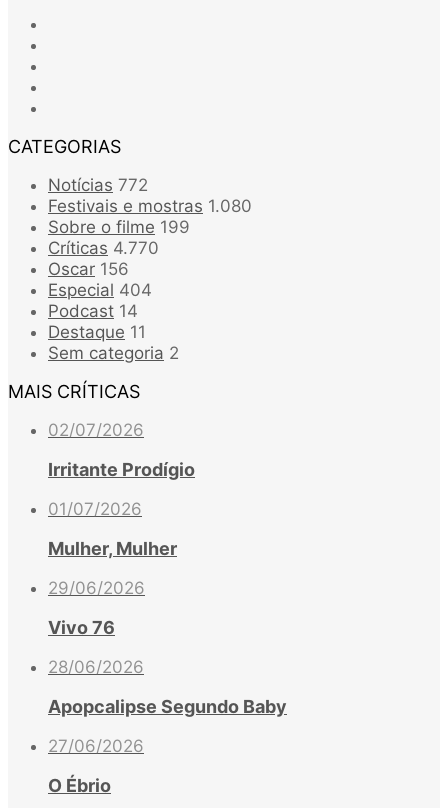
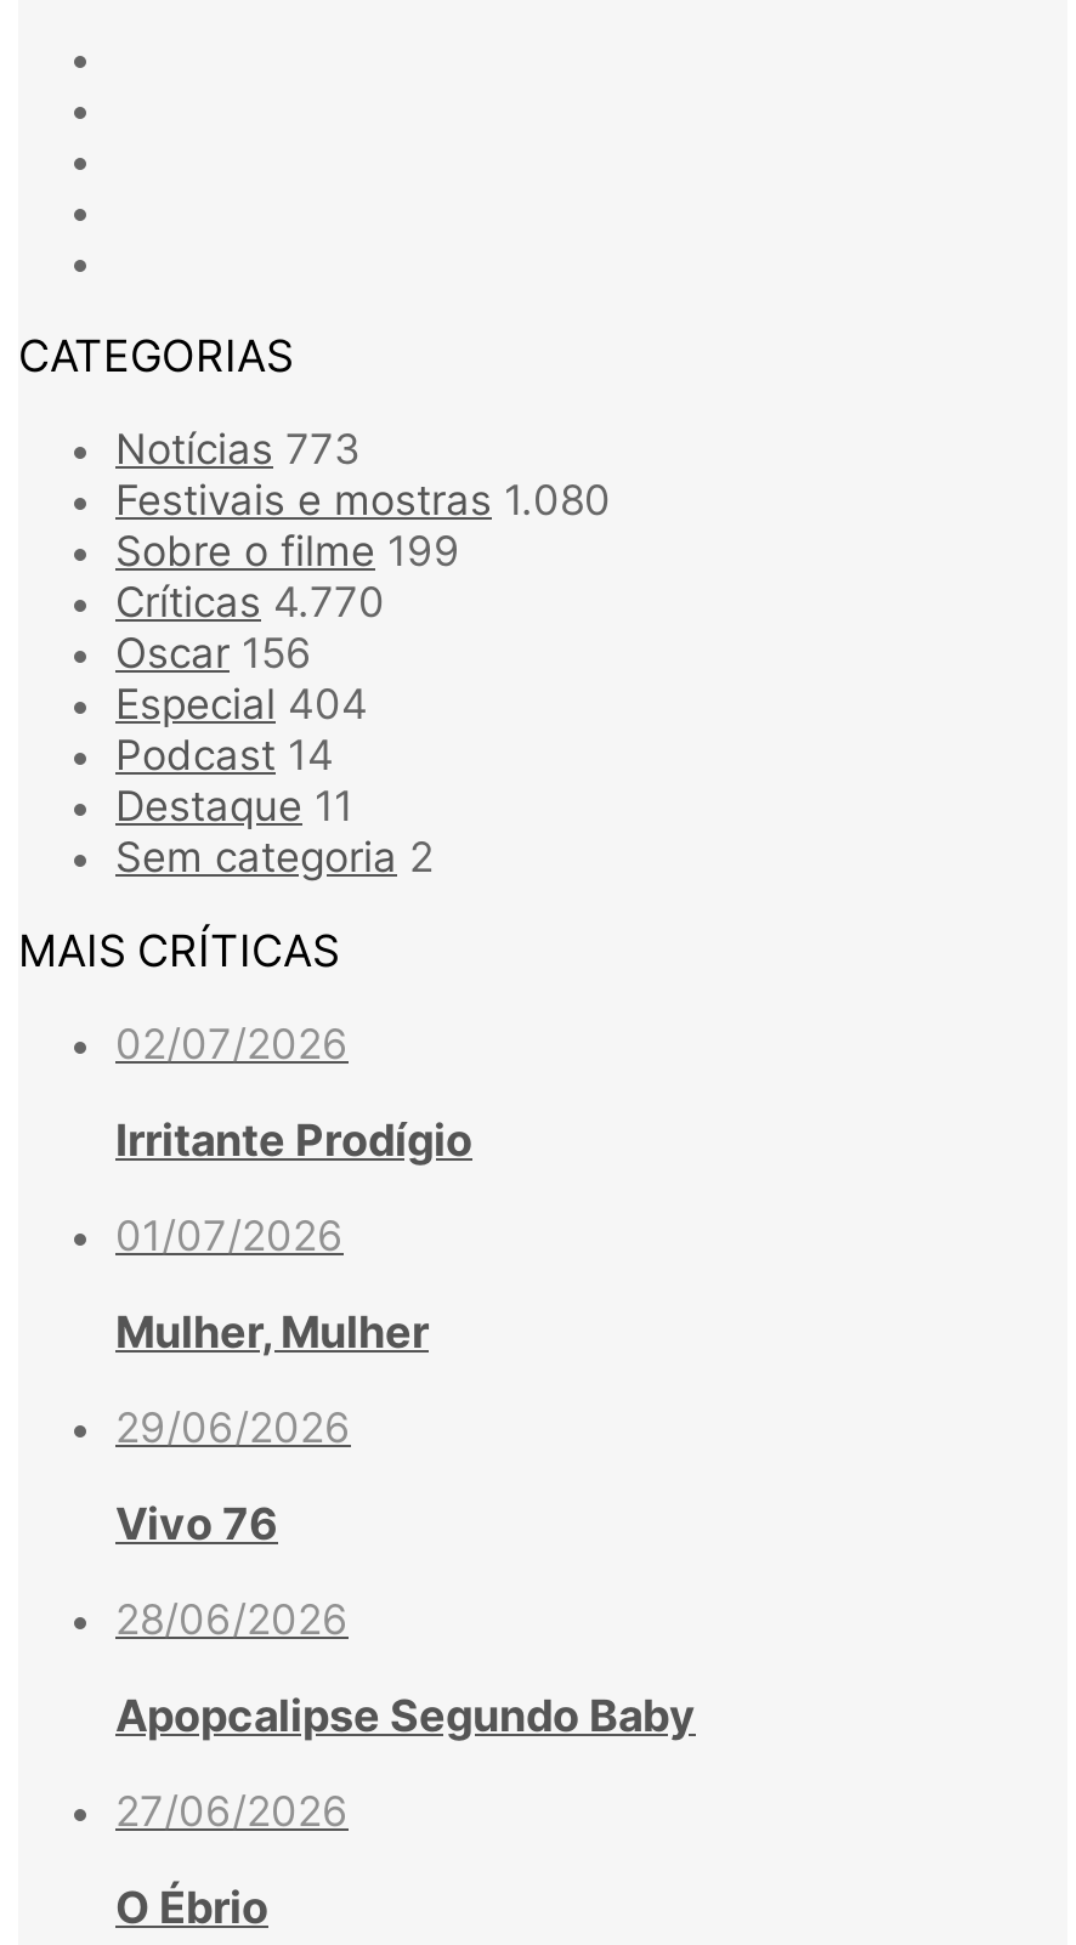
[48,175,148,195] Notícias 772 -> [115,425,361,473] Notícias 773

